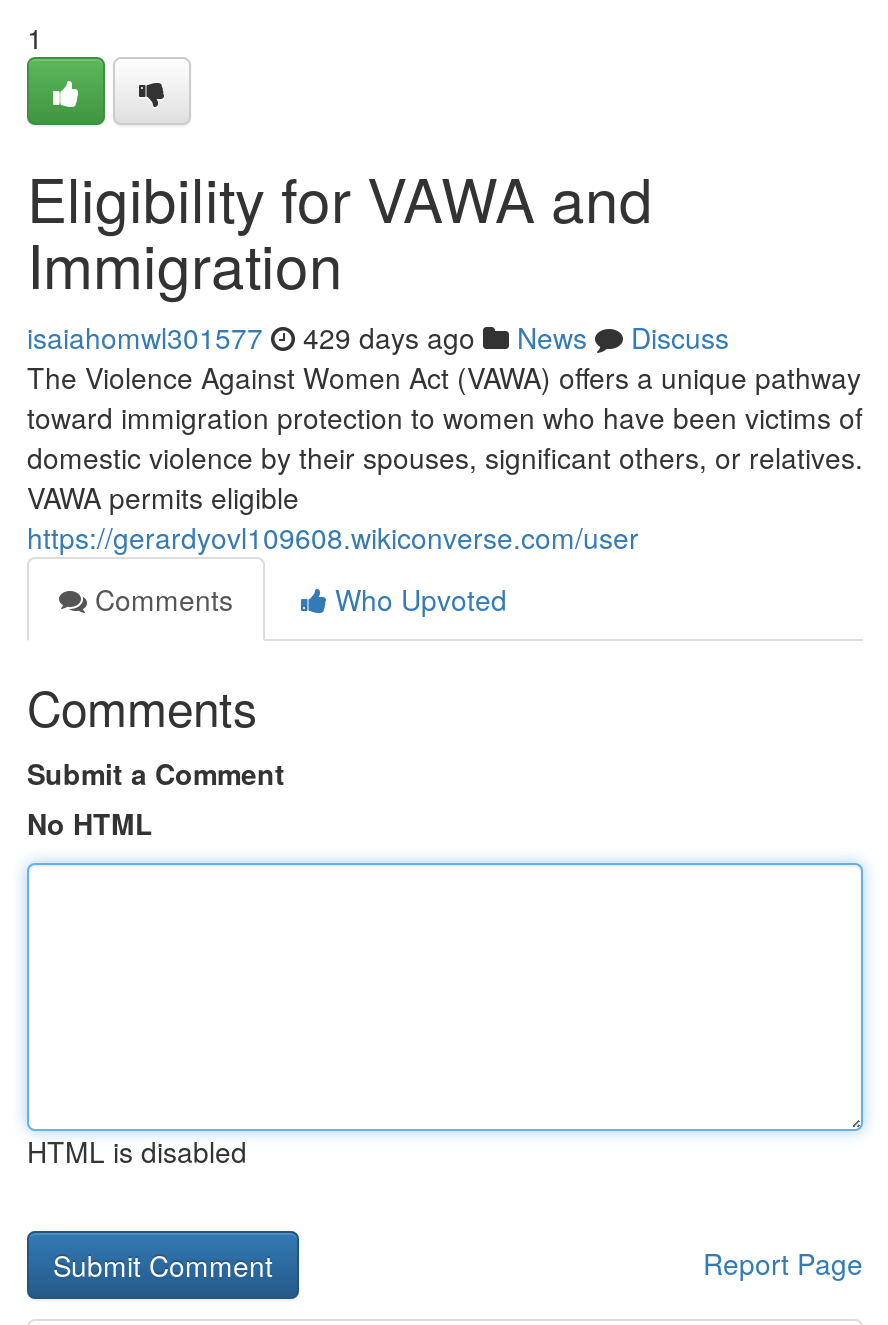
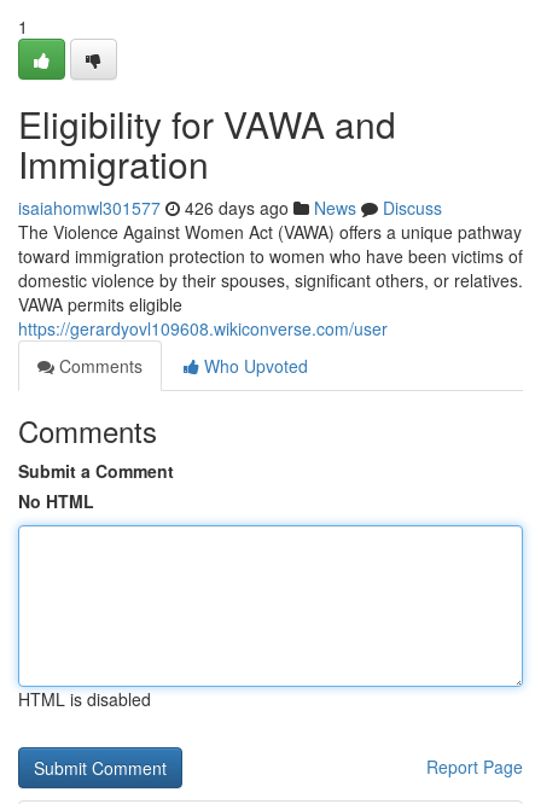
[27,317,729,357] isaiahomwl301577 429 days ago News Discuss -> [18,196,442,220] isaiahomwl301577 426 days ago News Discuss

